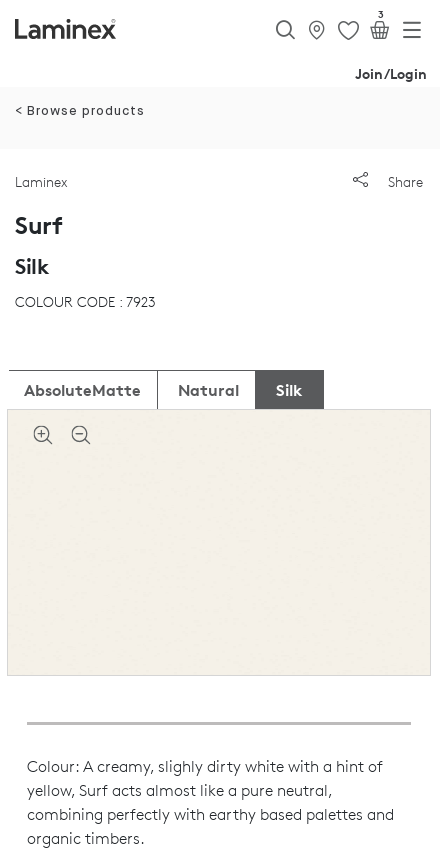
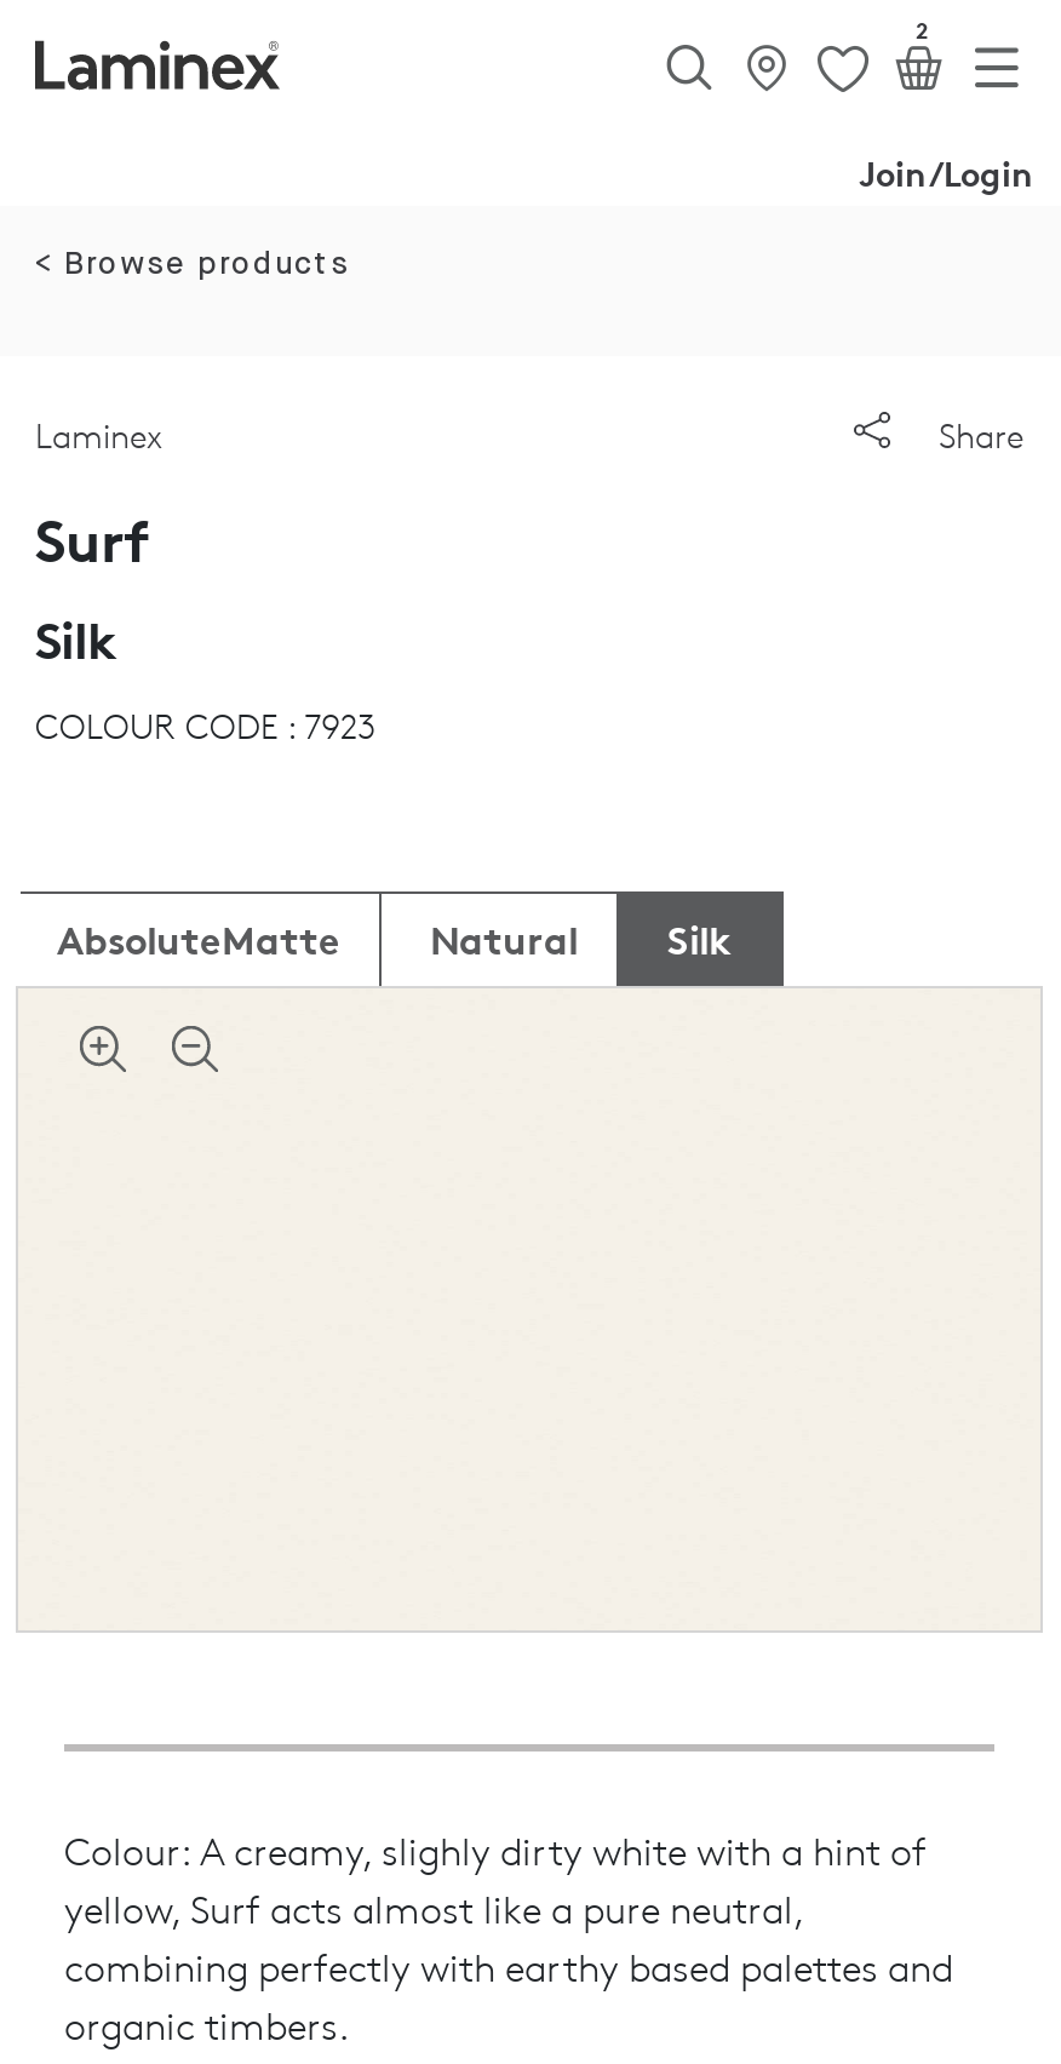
[378,7,384,20] 3 -> [916,13,928,45] 2

